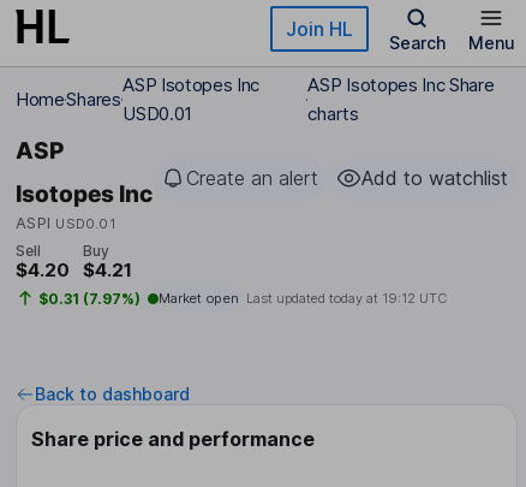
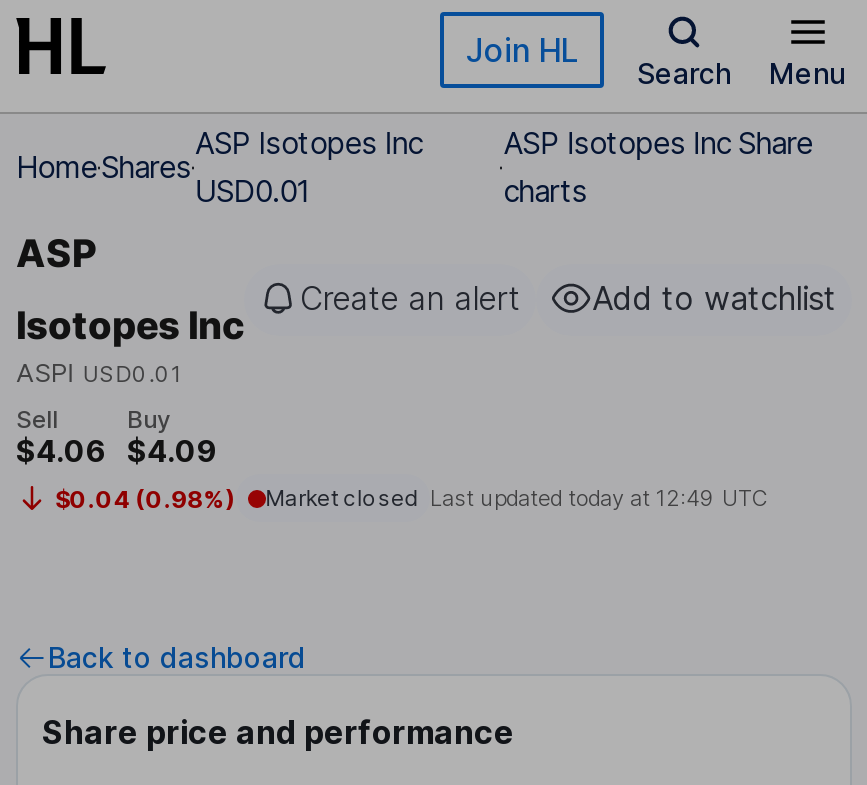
[16,259,70,282] $4.20 -> [16,433,106,471] $4.06
[82,259,131,282] $4.21 -> [127,433,217,471] $4.09
[39,290,140,308] $0.31 (7.97%) -> [55,484,235,514] $0.04 (0.98%)
[158,290,446,307] Market open Last updated today at 19:12 UTC -> [265,485,768,513] Market closed Last updated today at 12:49 UTC

